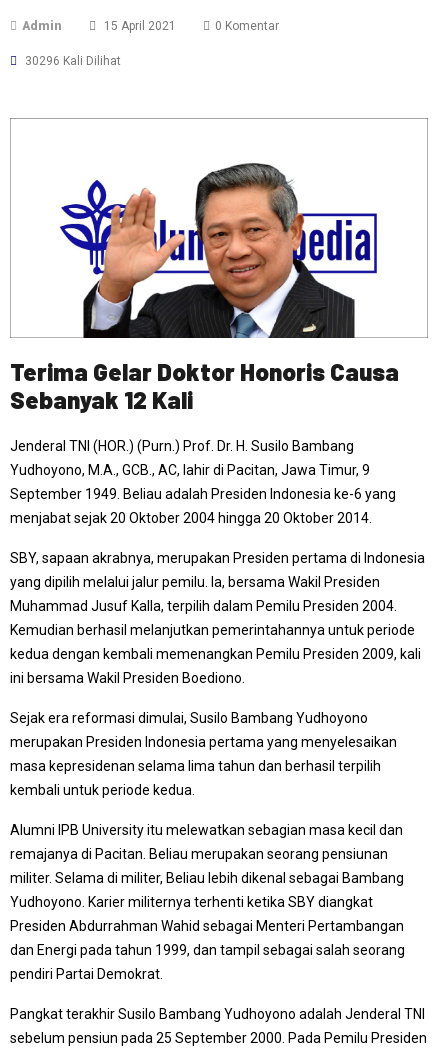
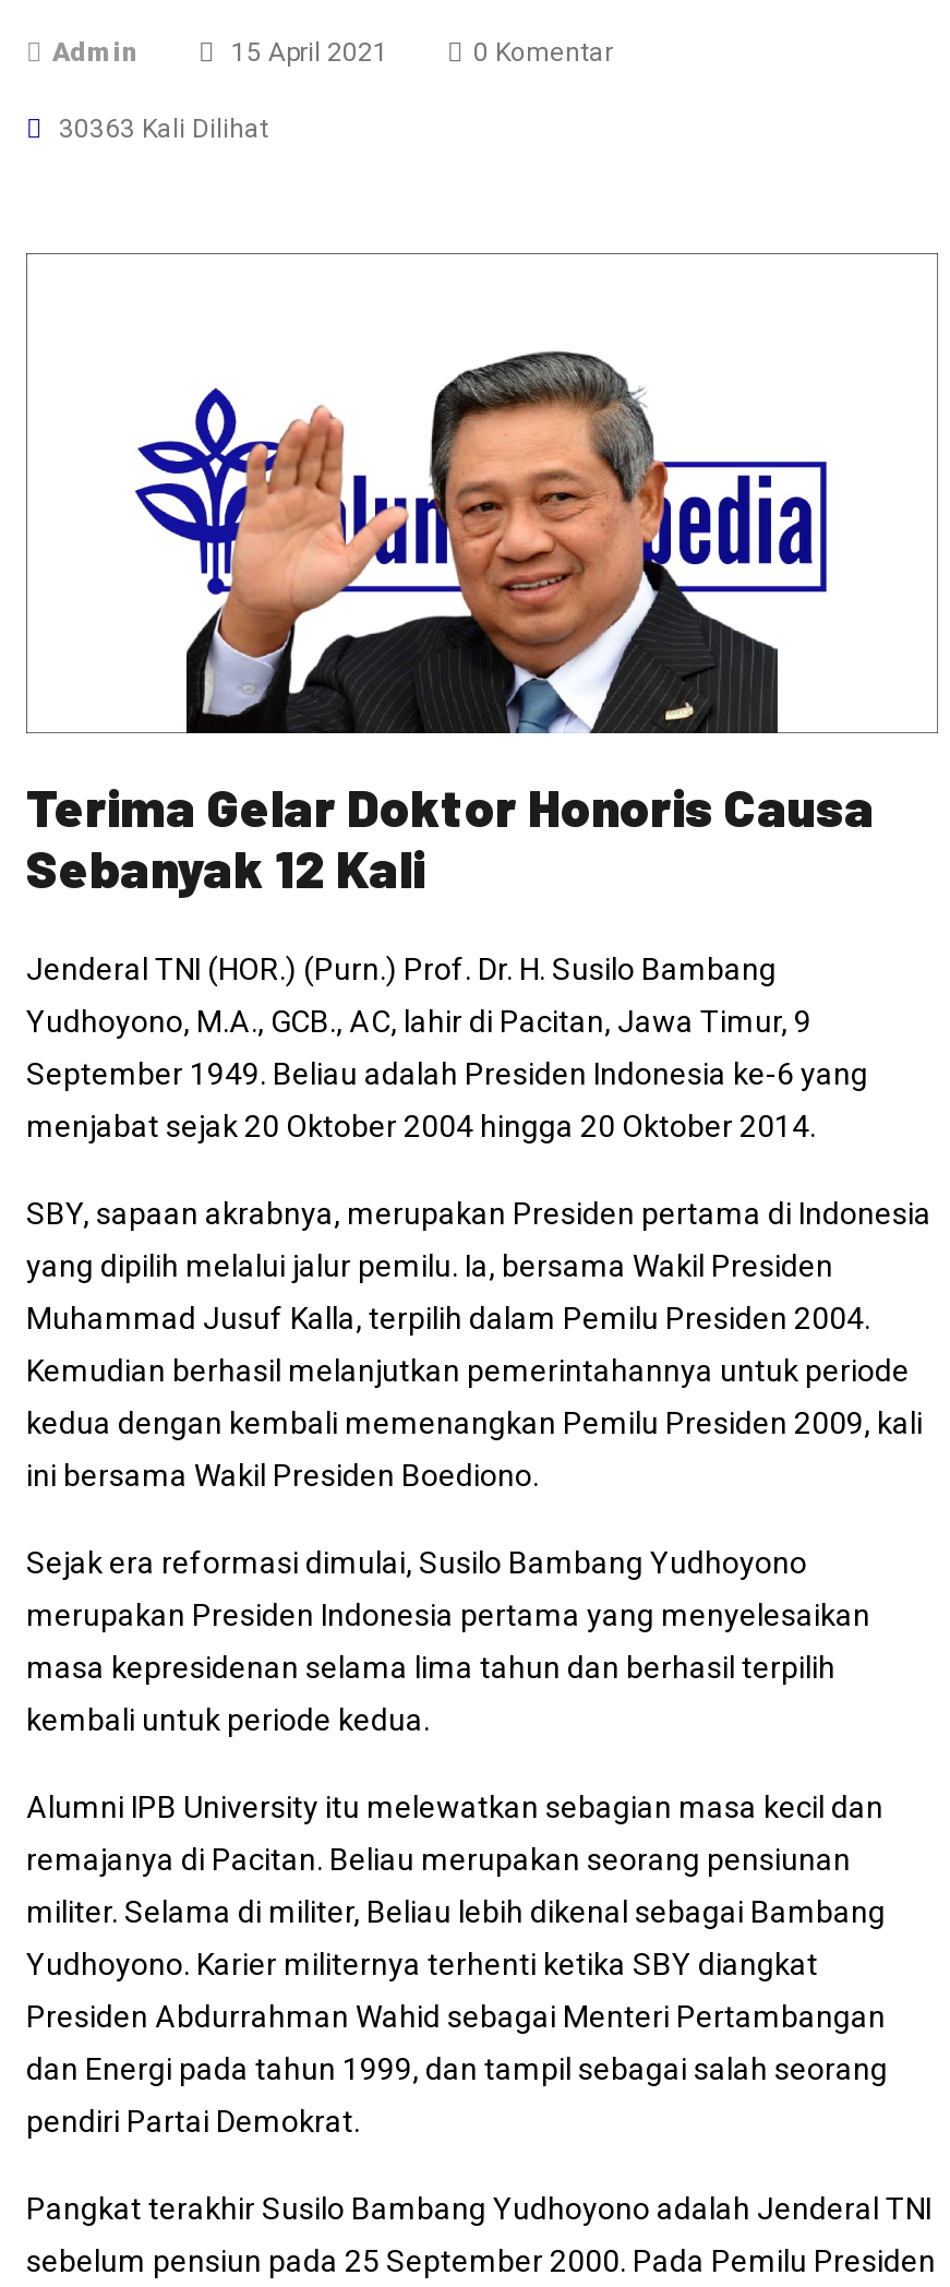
[22,54,121,68] 30296 Kali Dilihat -> [52,113,268,144] 30363 Kali Dilihat

